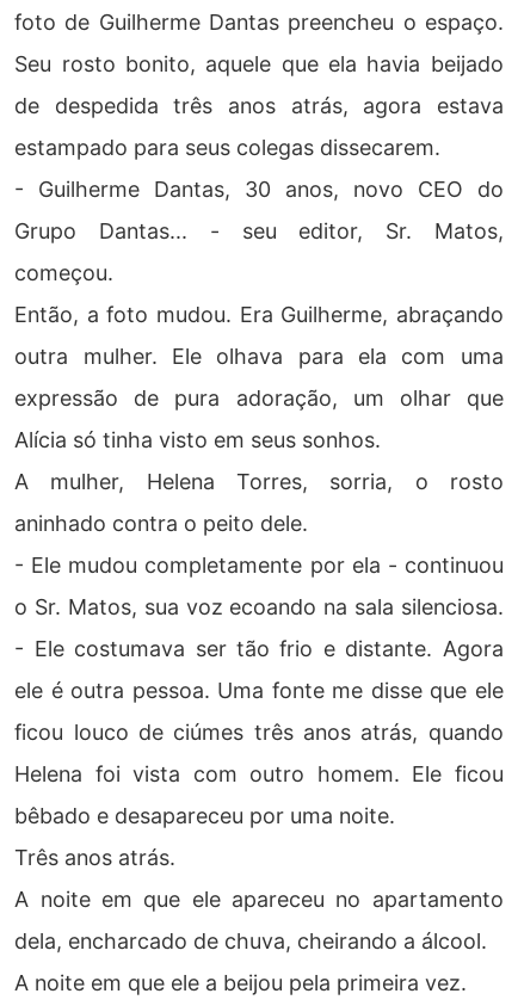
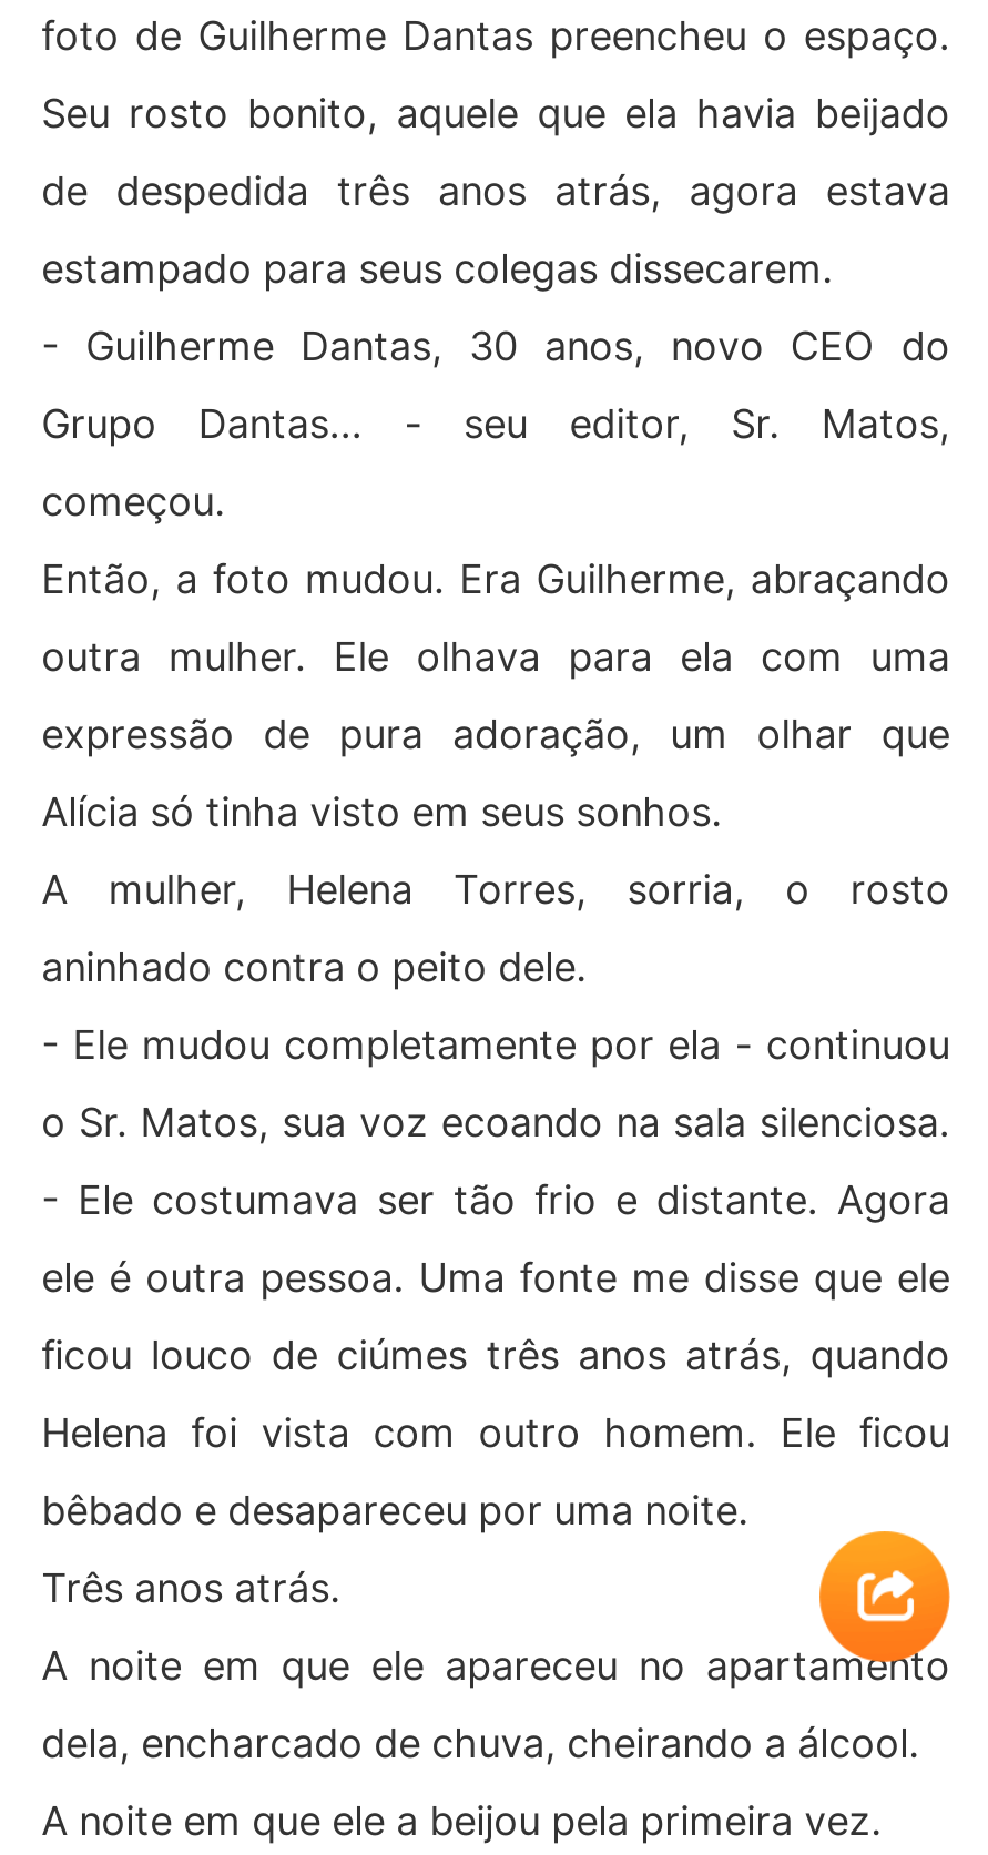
none -> [817,1529,953,1635] [image]

